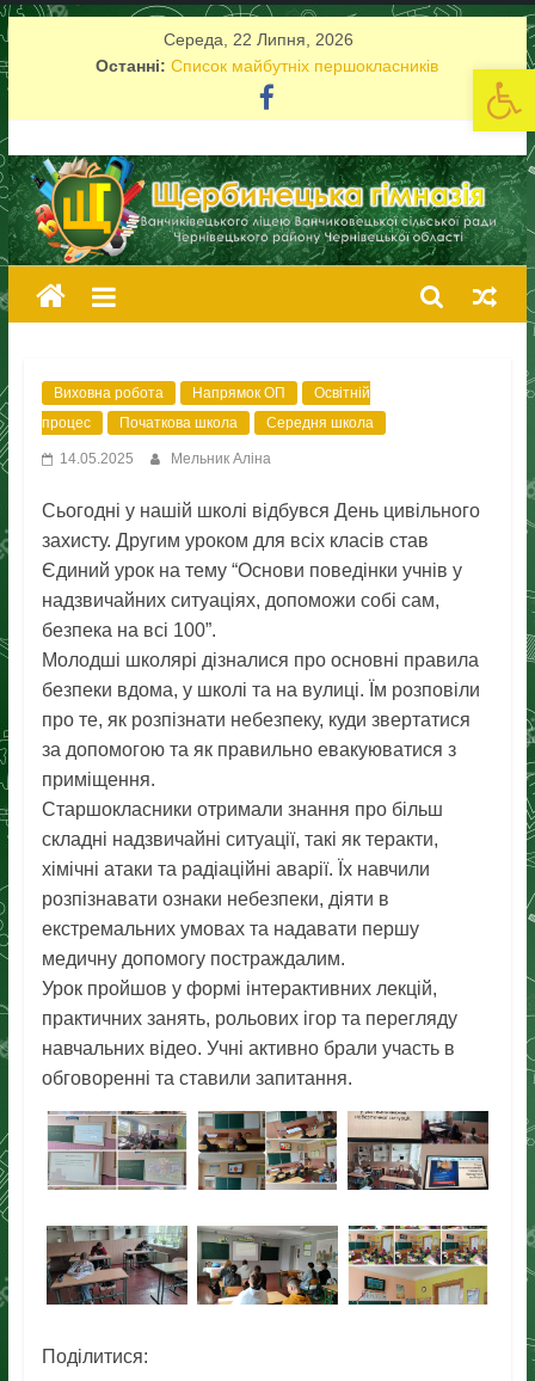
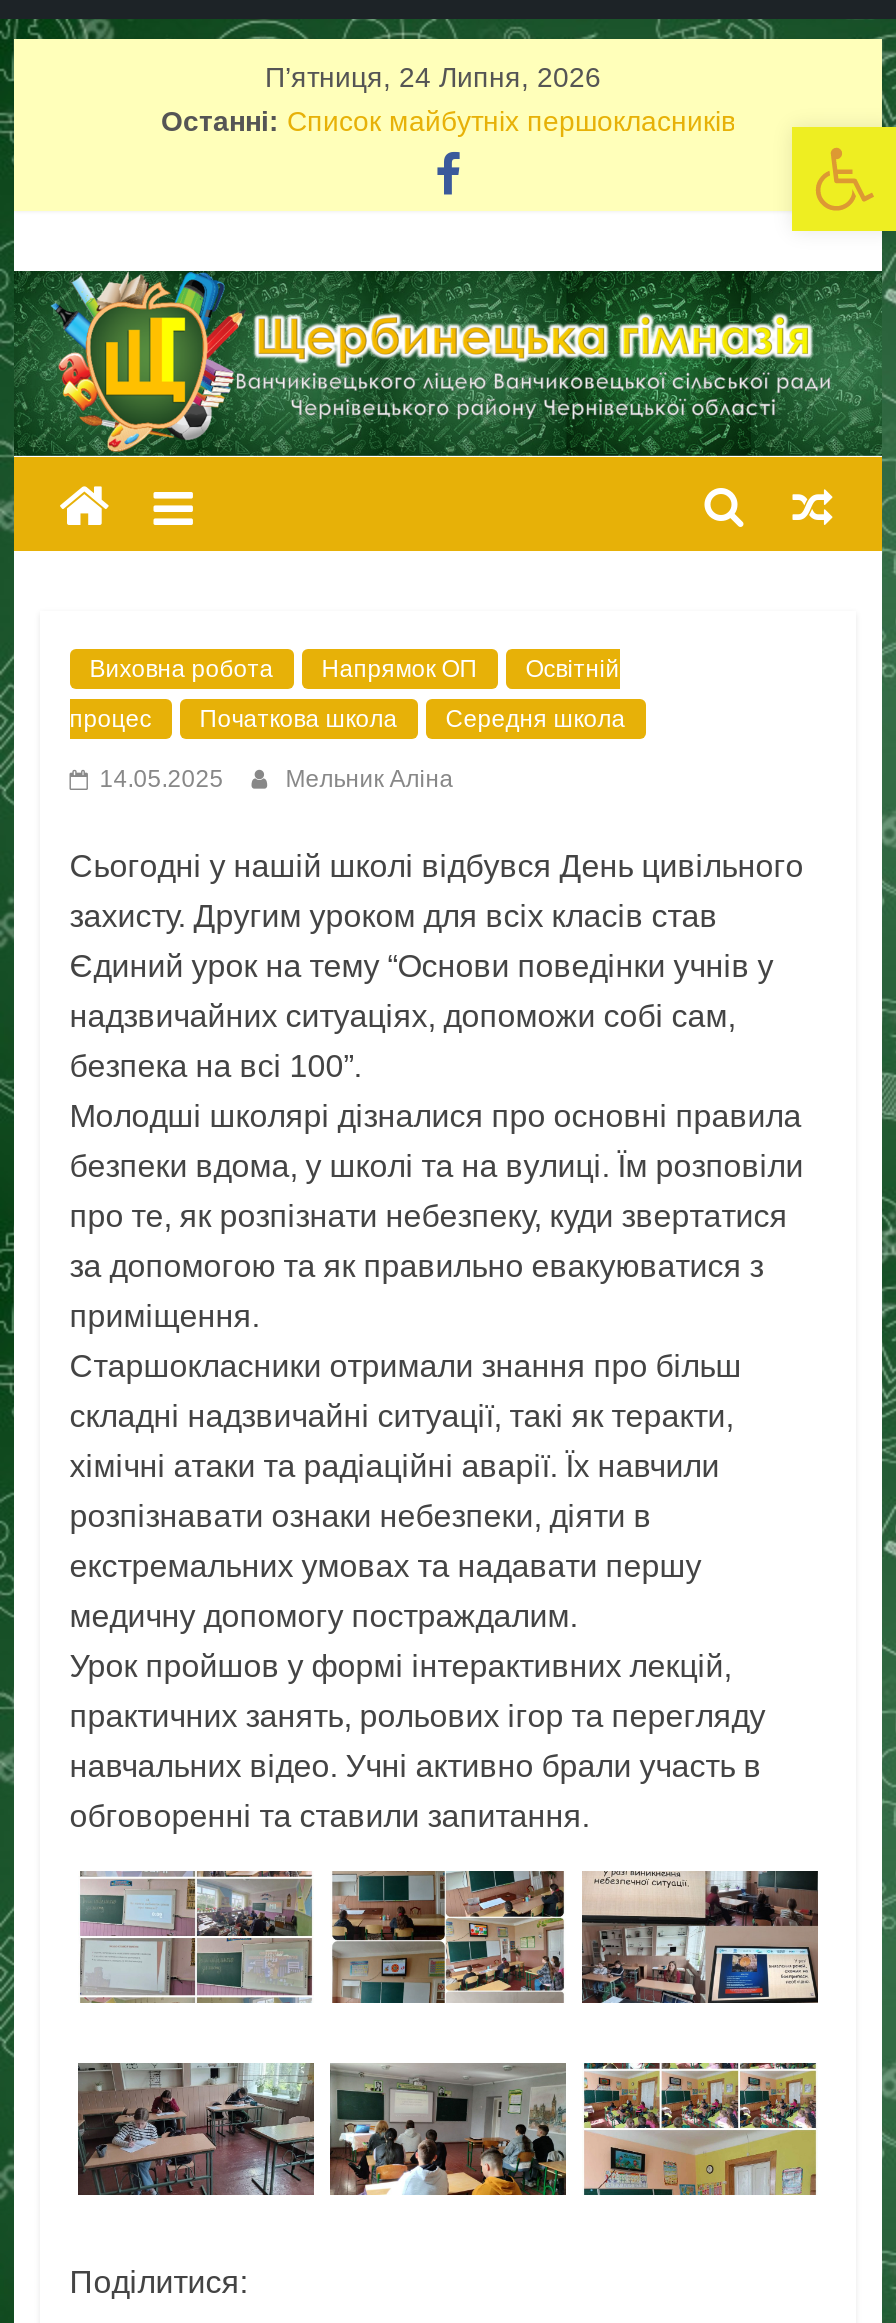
[164,30,353,49] Середа, 22 Липня, 2026 -> [265,61,601,93] П’ятниця, 24 Липня, 2026

